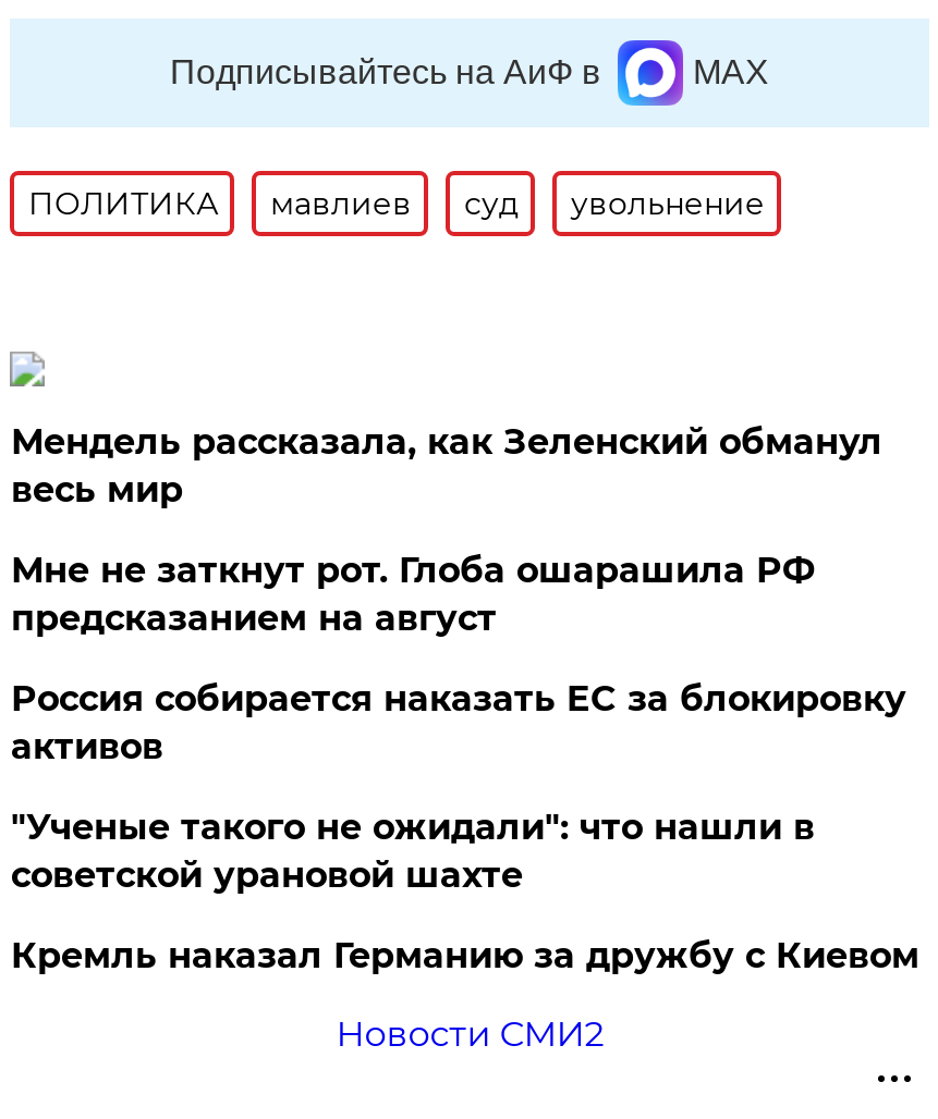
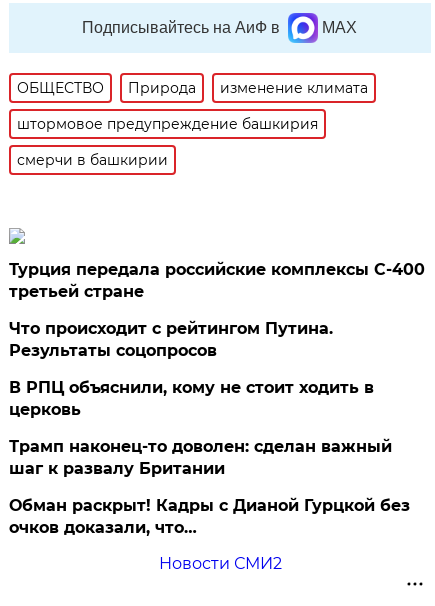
[28,184,765,223] ПОЛИТИКА | мавлиев | суд | увольнение -> [17,79,368,169] ОБЩЕСТВО | Природа | изменение климата | штормовое предупреждение башкирия | смерчи в башкирии
[11,421,919,976] Мендель рассказала, как Зеленский обманул | весь мир | Мне не заткнут рот. Глоба ошарашила РФ | предсказанием на август | Россия собирается наказать EC за блокировку | активов | "Ученые такого не ожидали": что нашли в | советской урановой шахте | Кремль наказал Германию за дружбу с Киевом -> [9,260,425,537] Турция передала российские комплексы С-400 | третьей стране | Что происходит с рейтингом Путина. | Результаты соцопросов | В РПЦ объяснили, кому не стоит ходить в | церковь | Трамп наконец-то доволен: сделан важный | шаг к развалу Британии | Обман раскрыт! Кадры с Дианой Гурцкой без | очков доказали, что…

